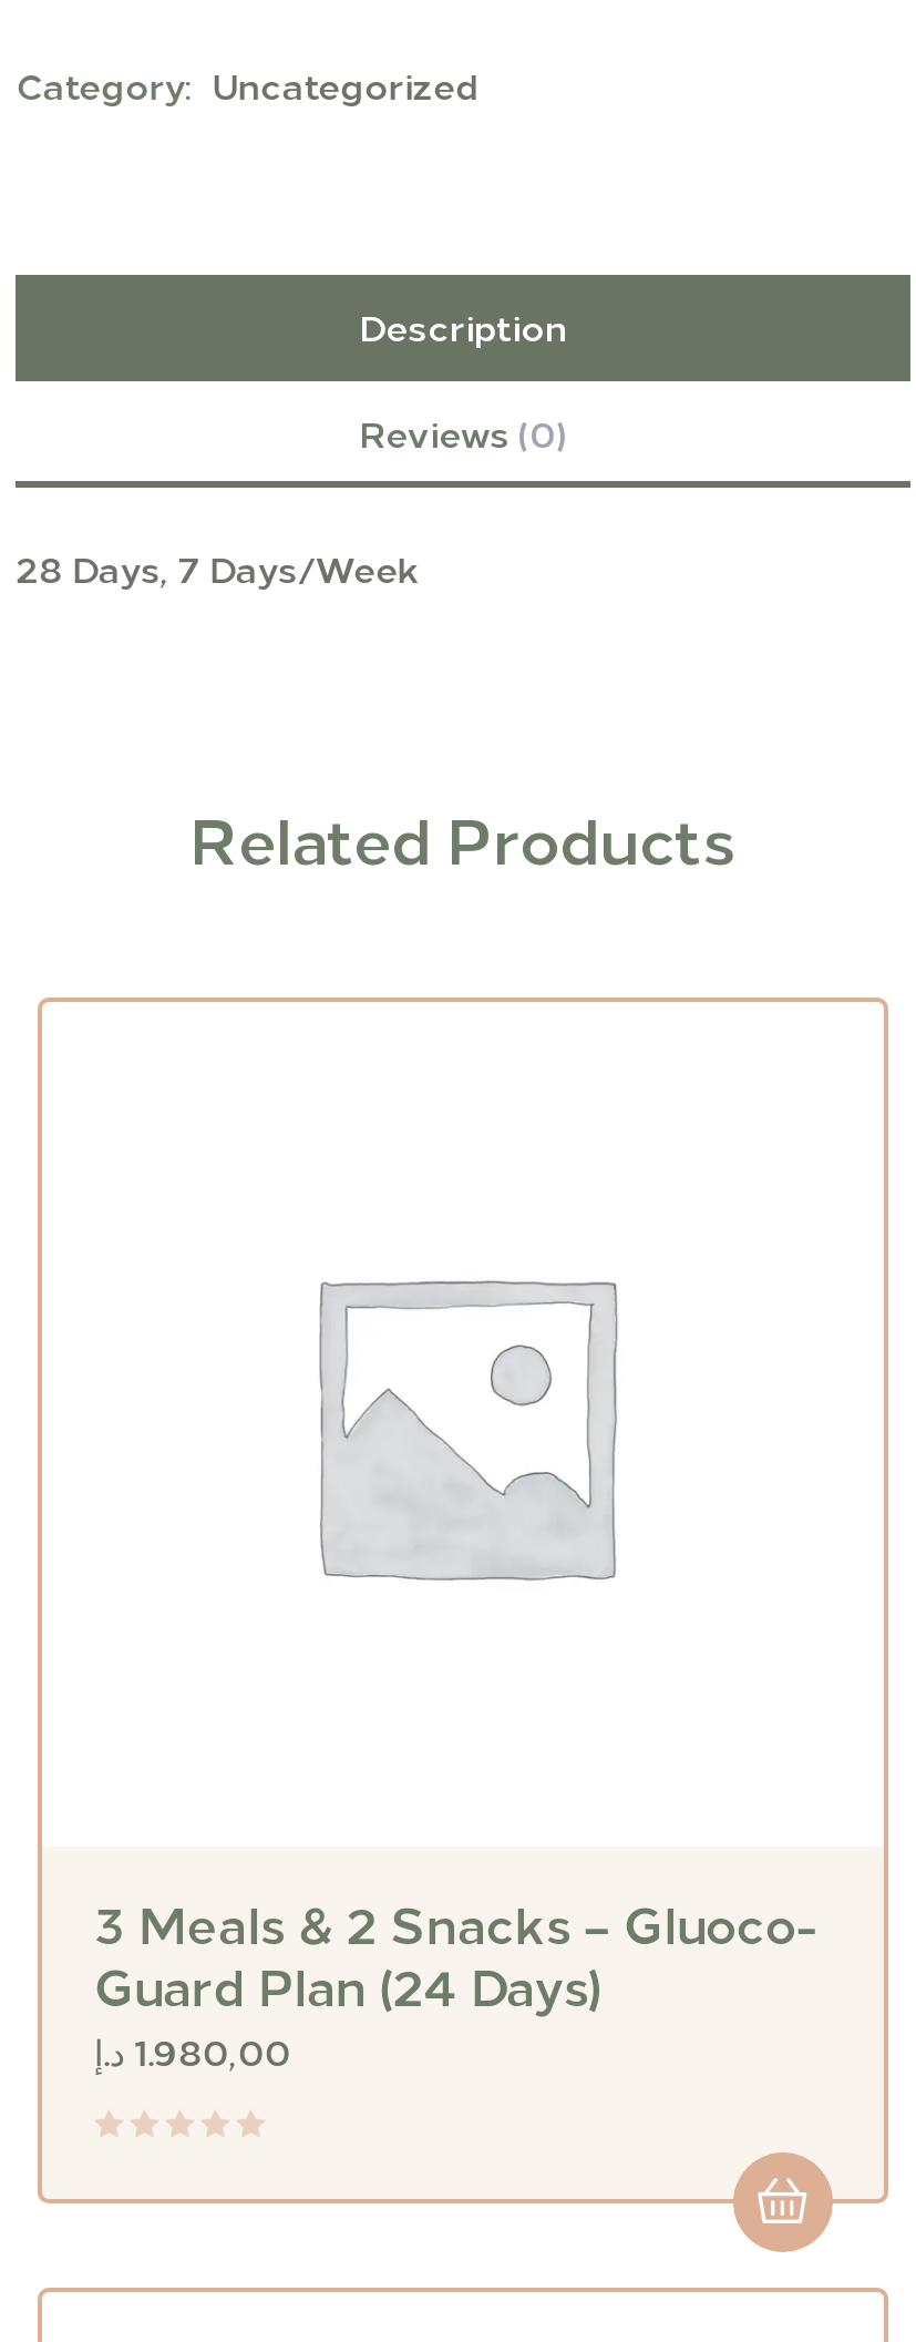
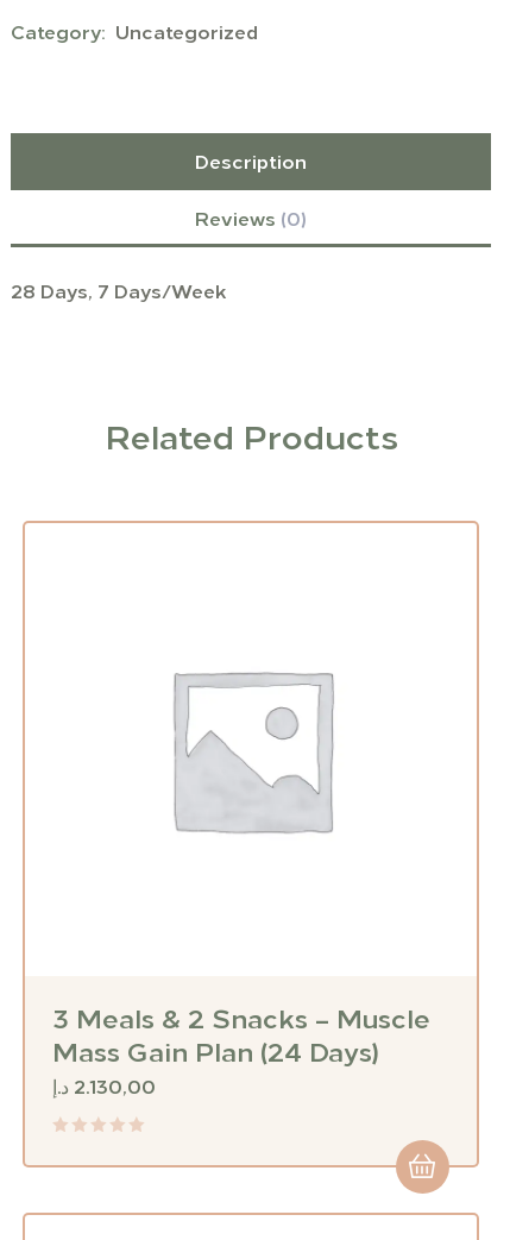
[94,1887,818,2020] 3 Meals & 2 Snacks – Gluoco- | Guard Plan (24 Days) -> [53,998,431,1069] 3 Meals & 2 Snacks – Muscle | Mass Gain Plan (24 Days)
[94,2025,291,2078] 1.980,00 د.إ -> [53,1072,156,1100] 2.130,00 د.إ

